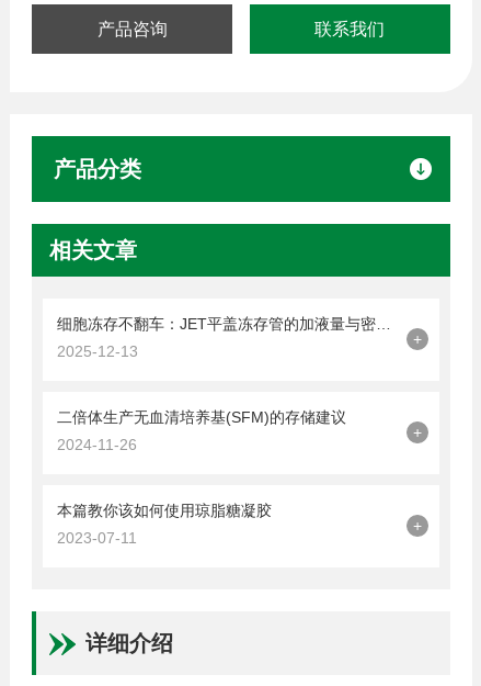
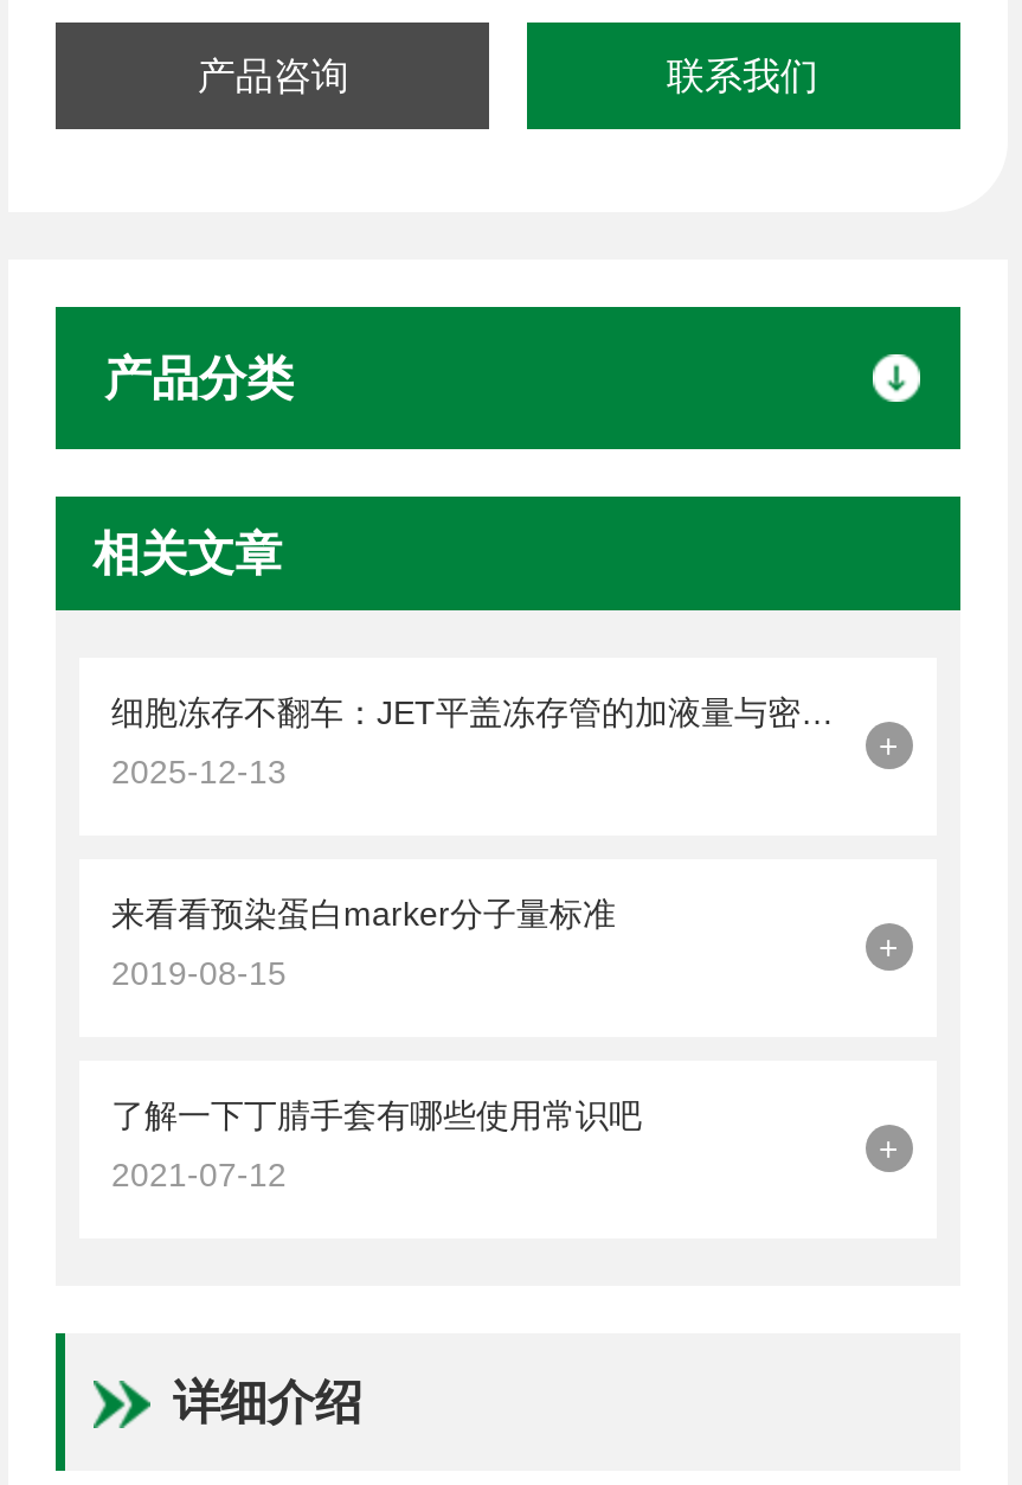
[57,408,347,426] 二倍体生产无血清培养基(SFM)的存储建议 -> [111,895,616,933] 来看看预染蛋白marker分子量标准
[57,436,137,453] 2024-11-26 -> [111,954,286,992] 2019-08-15
[57,502,272,519] 本篇教你该如何使用琼脂糖凝胶 -> [111,1096,642,1134] 了解一下丁腈手套有哪些使用常识吧
[57,529,137,547] 2023-07-11 -> [111,1156,286,1193] 2021-07-12

